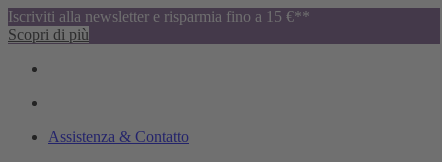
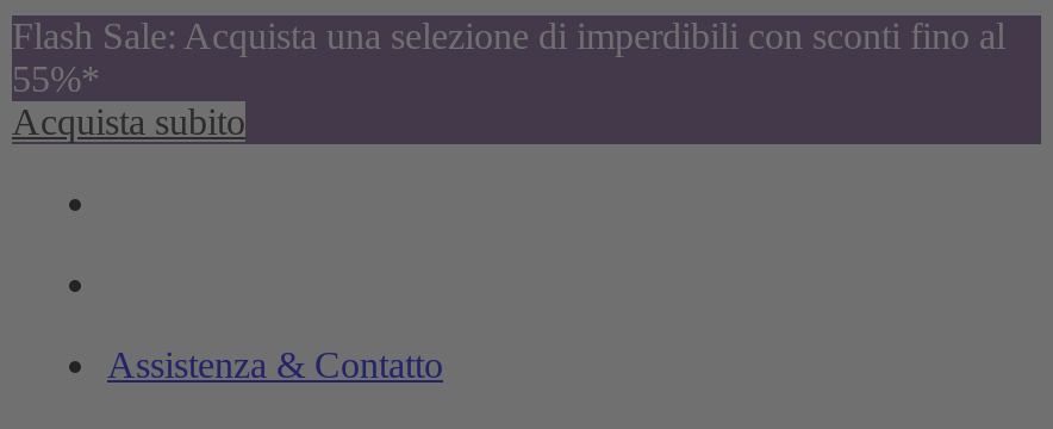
[8,8,310,43] Iscriviti alla newsletter e risparmia fino a 15 €** | Scopri di più -> [12,15,1005,142] Flash Sale: Acquista una selezione di imperdibili con sconti fino al | 55%* | Acquista subito

